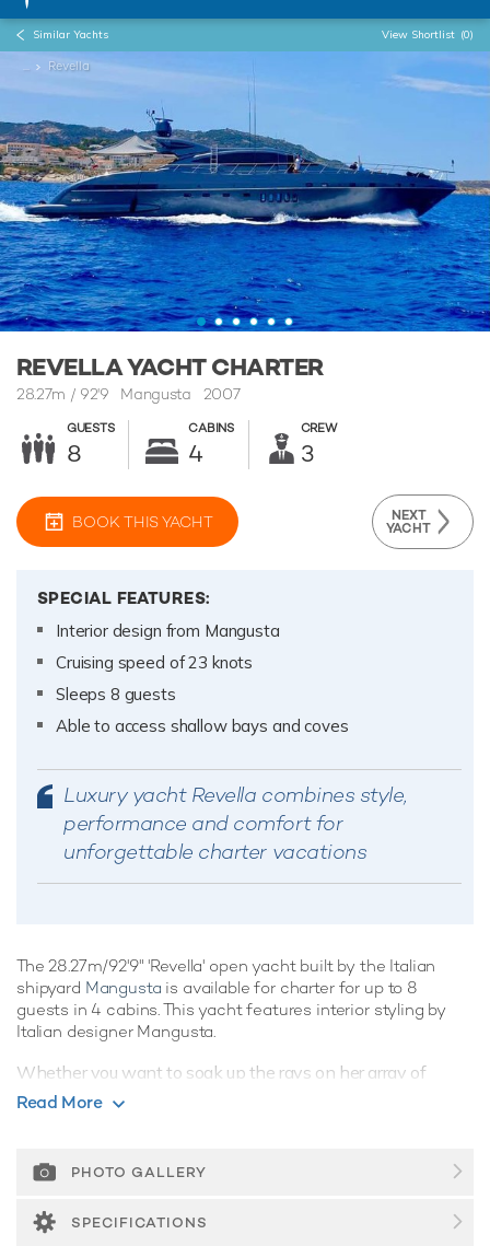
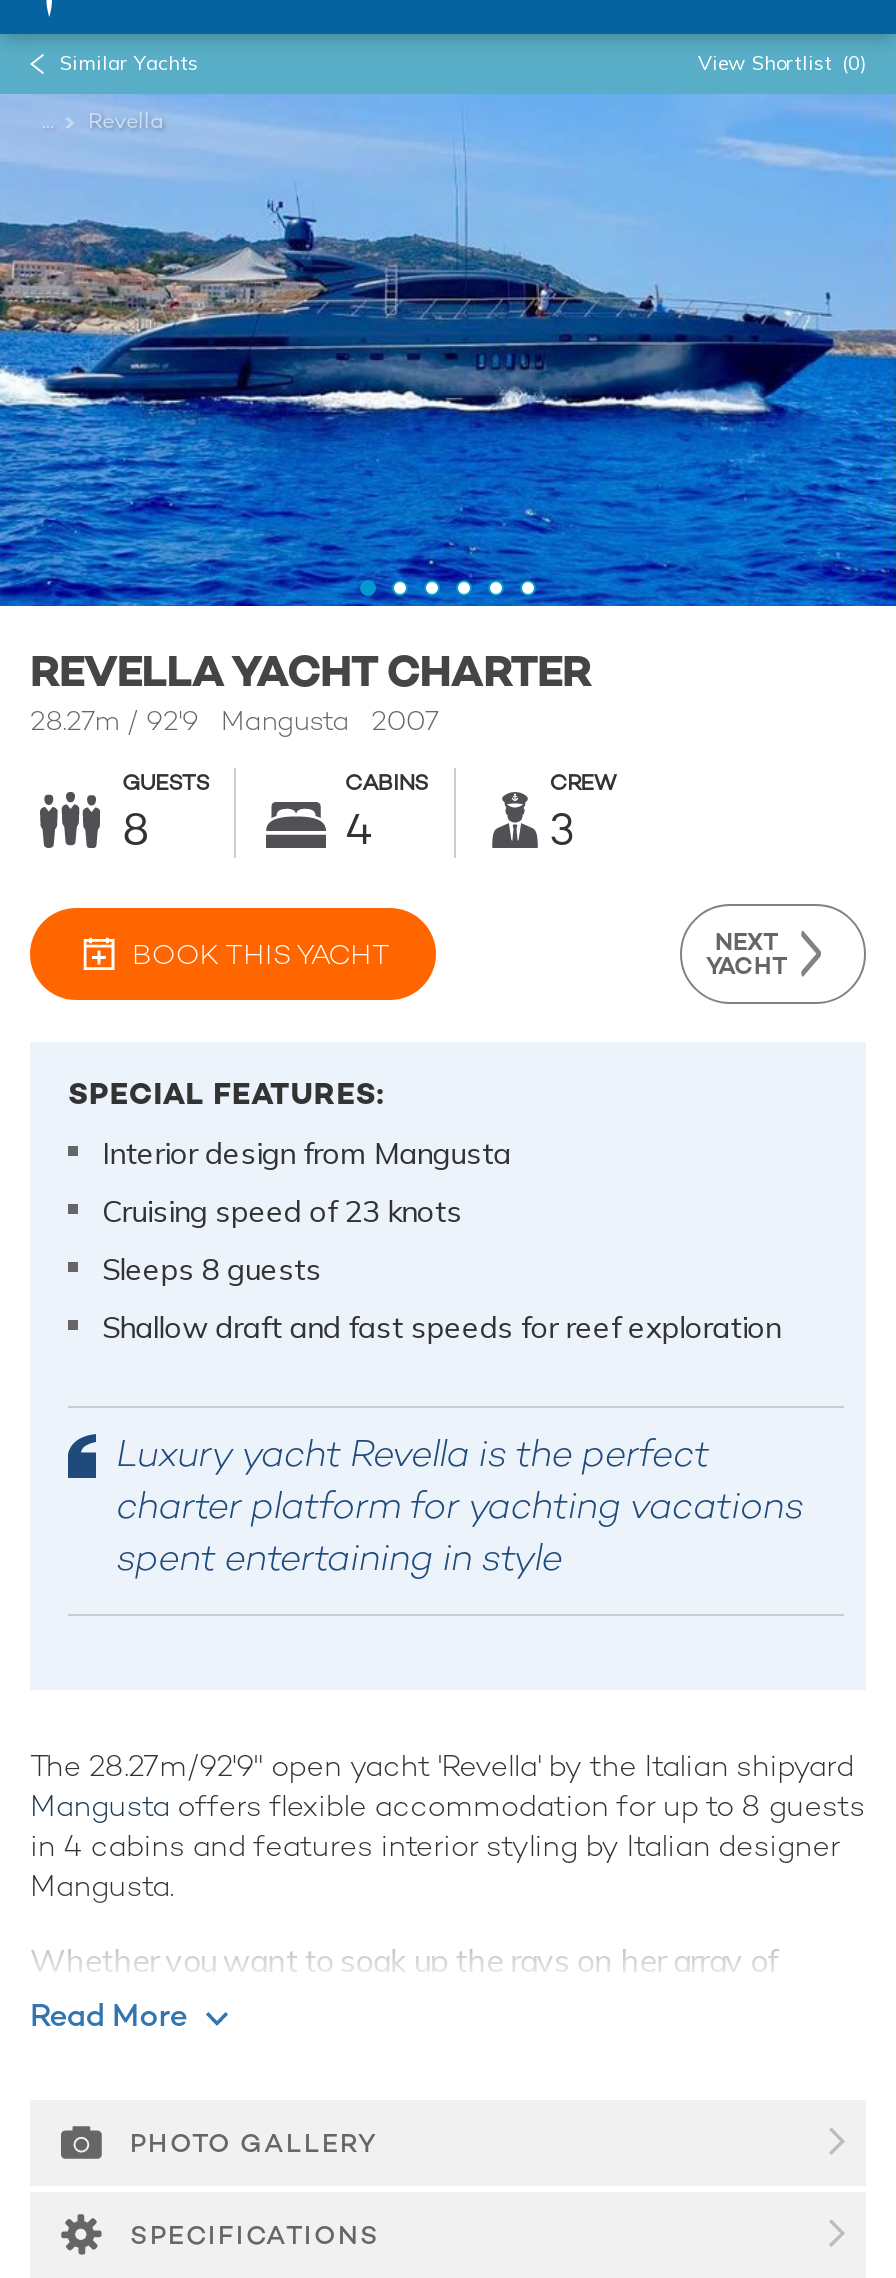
[56,715,348,736] Able to access shallow bays and coves -> [102,1308,781,1346] Shallow draft and fast speeds for reef exploration
[63,781,408,865] Luxury yacht Revella combines style, | performance and comfort for | unforgettable charter vacations -> [116,1428,803,1582] Luxury yacht Revella is the perfect | charter platform for yachting vacations | spent entertaining in style
[16,955,446,1041] The 28.27m/92'9" 'Revella' open yacht built by the Italian | shipyard Mangusta is available for charter for up to 8 | guests in 4 cabins. This yacht features interior styling by | Italian designer Mangusta. -> [30,1746,865,1904] The 28.27m/92'9" open yacht 'Revella' by the Italian shipyard | Mangusta offers flexible accommodation for up to 8 guests | in 4 cabins and features interior styling by Italian designer | Mangusta.

